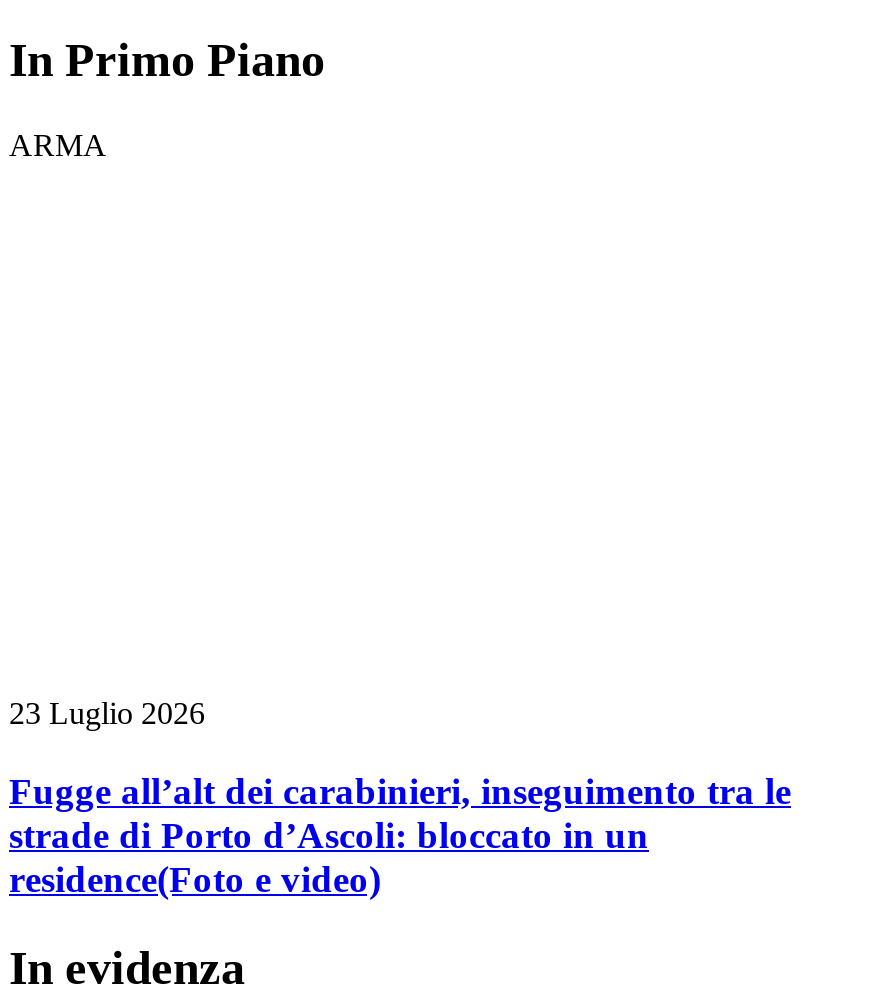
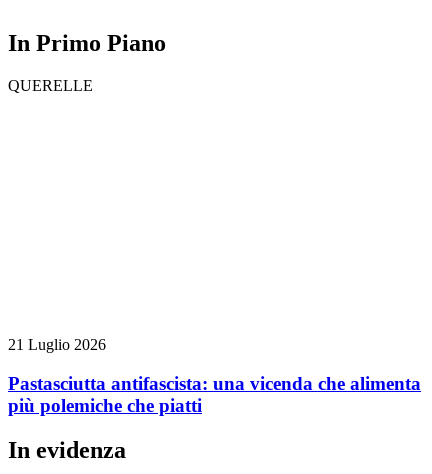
[9,127,107,161] ARMA -> [8,77,93,94] QUERELLE
[9,696,205,730] 23 Luglio 2026 -> [8,336,106,353] 21 Luglio 2026
[9,769,791,899] Fugge all’alt dei carabinieri, inseguimento tra le | strade di Porto d’Ascoli: bloccato in un | residence(Foto e video) -> [8,373,421,416] Pastasciutta antifascista: una vicenda che alimenta | più polemiche che piatti

